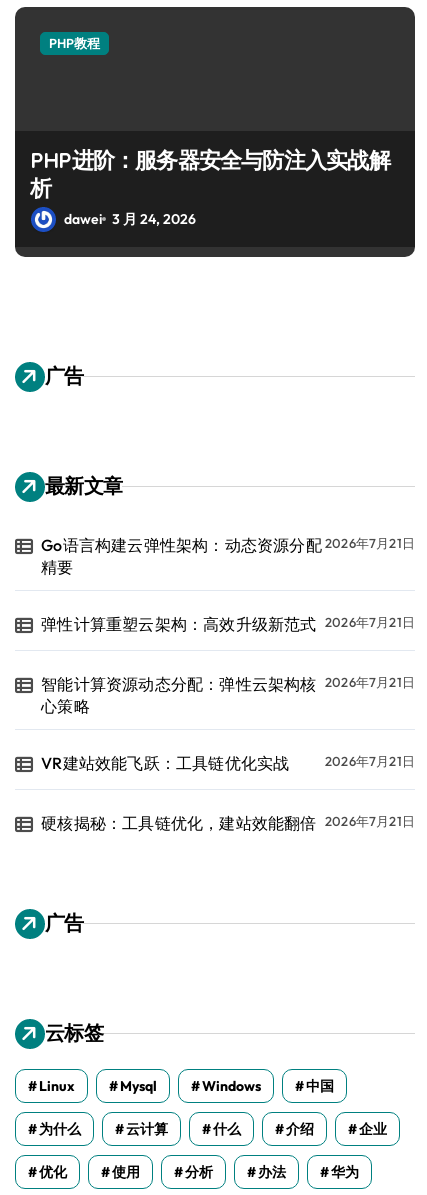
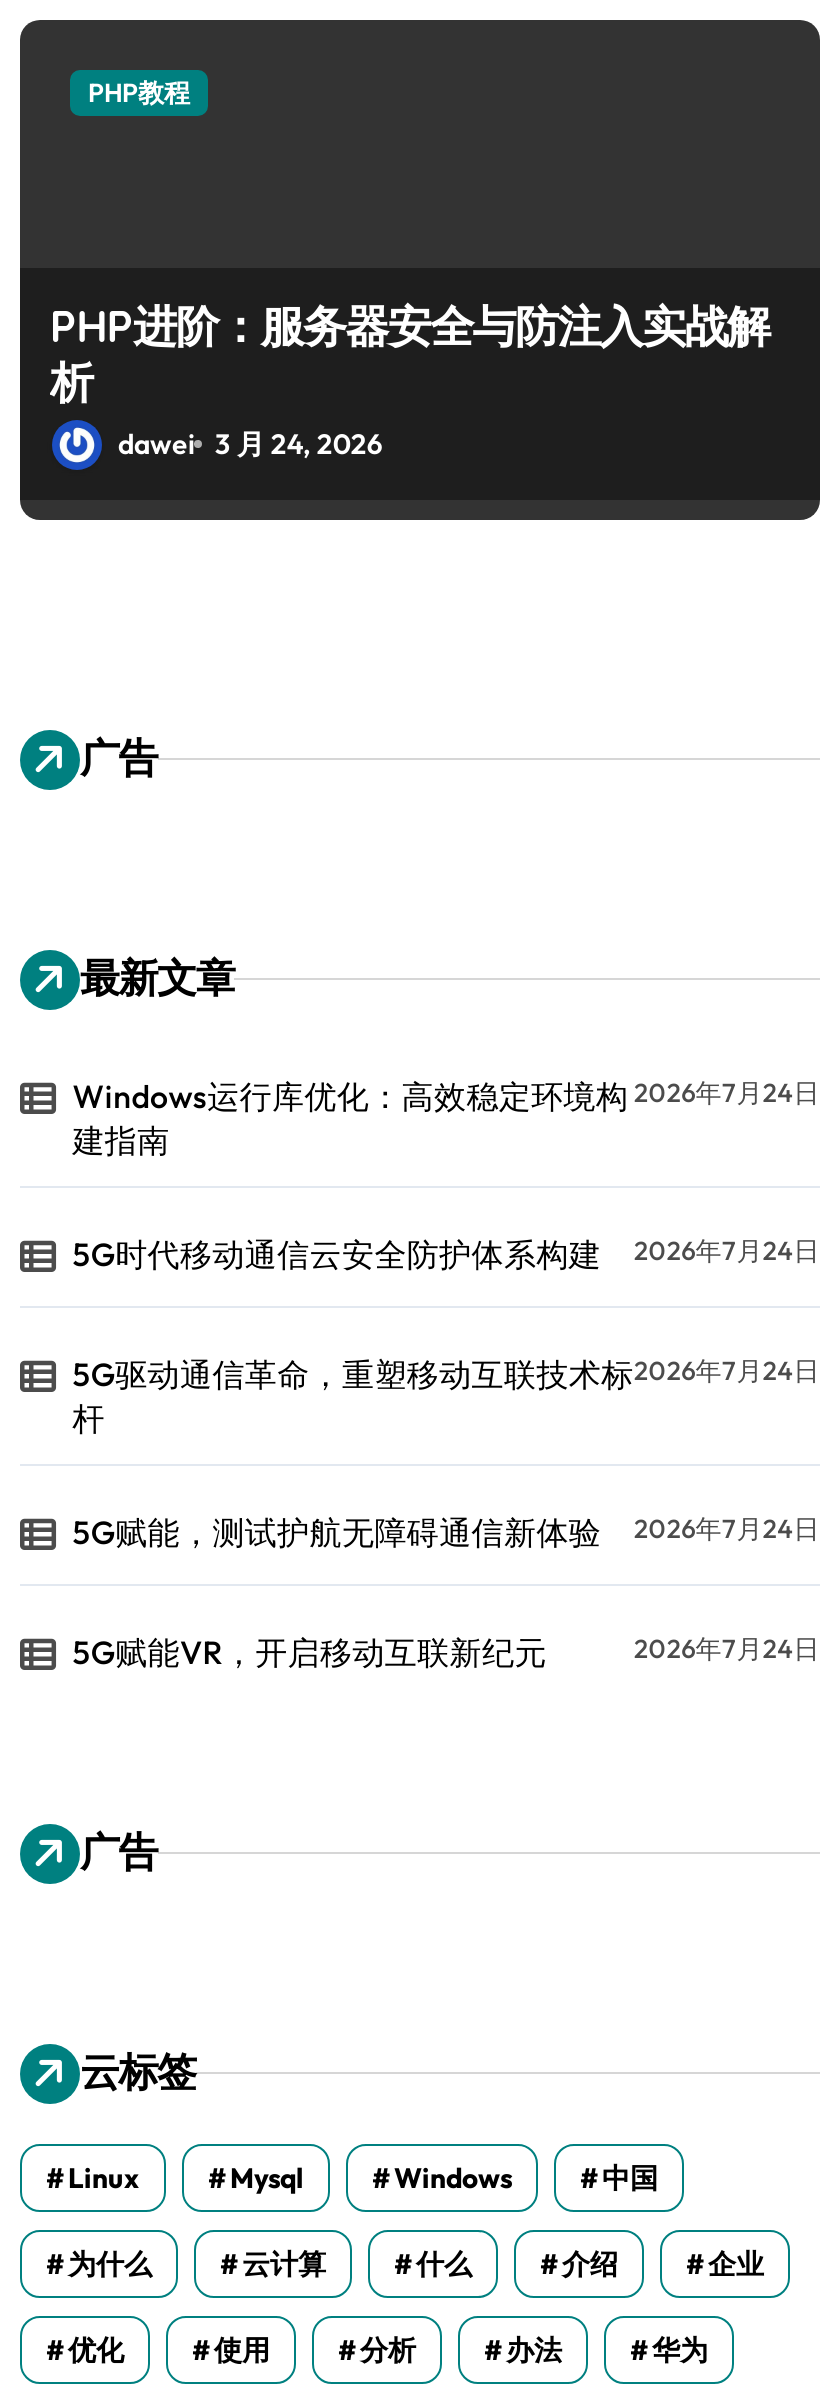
[41,535,322,577] Go语言构建云弹性架构：动态资源分配 | 精要 -> [72,1076,628,1160] Windows运行库优化：高效稳定环境构 | 建指南
[325,535,415,551] 2026年7月21日 -> [634,1076,820,1108] 2026年7月24日
[41,614,415,634] 弹性计算重塑云架构：高效升级新范式 2026年7月21日 -> [72,1234,820,1274] 5G时代移动通信云安全防护体系构建 | 2026年7月24日
[41,674,317,716] 智能计算资源动态分配：弹性云架构核 | 心策略 -> [72,1354,634,1438] 5G驱动通信革命，重塑移动互联技术标 | 杆
[325,674,415,690] 2026年7月21日 -> [634,1354,820,1386] 2026年7月24日
[41,753,415,773] VR建站效能飞跃：工具链优化实战 | 2026年7月21日 -> [72,1512,820,1552] 5G赋能，测试护航无障碍通信新体验 | 2026年7月24日
[41,813,415,833] 硬核揭秘：工具链优化，建站效能翻倍 2026年7月21日 -> [72,1632,820,1672] 5G赋能VR，开启移动互联新纪元 | 2026年7月24日

